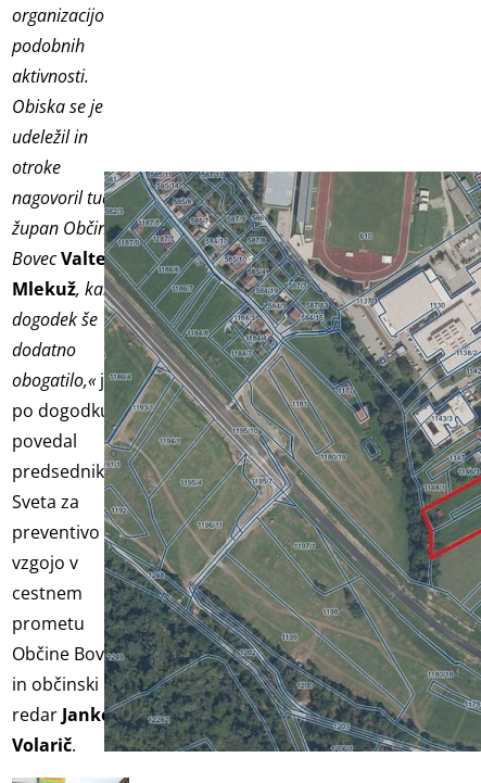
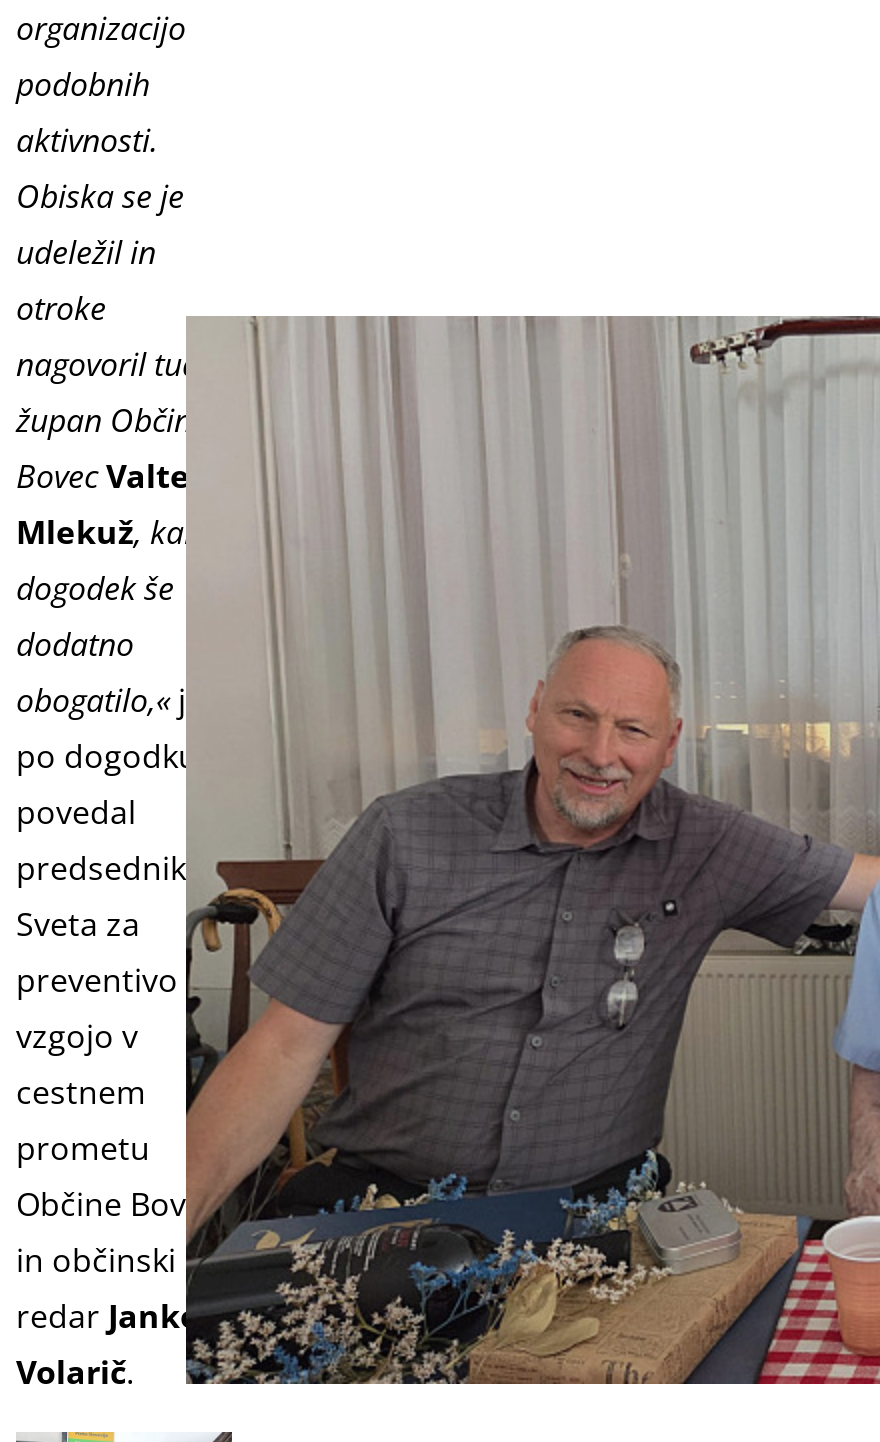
[103,171,478,753] [image] -> [184,316,874,1386] [image]

